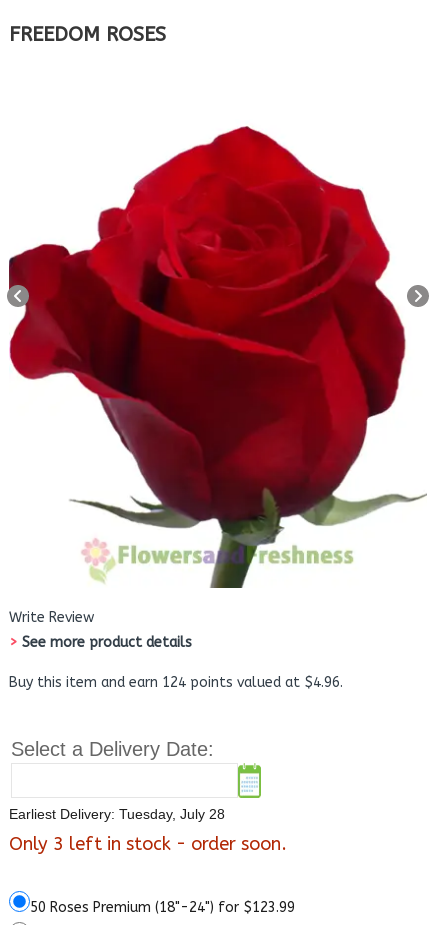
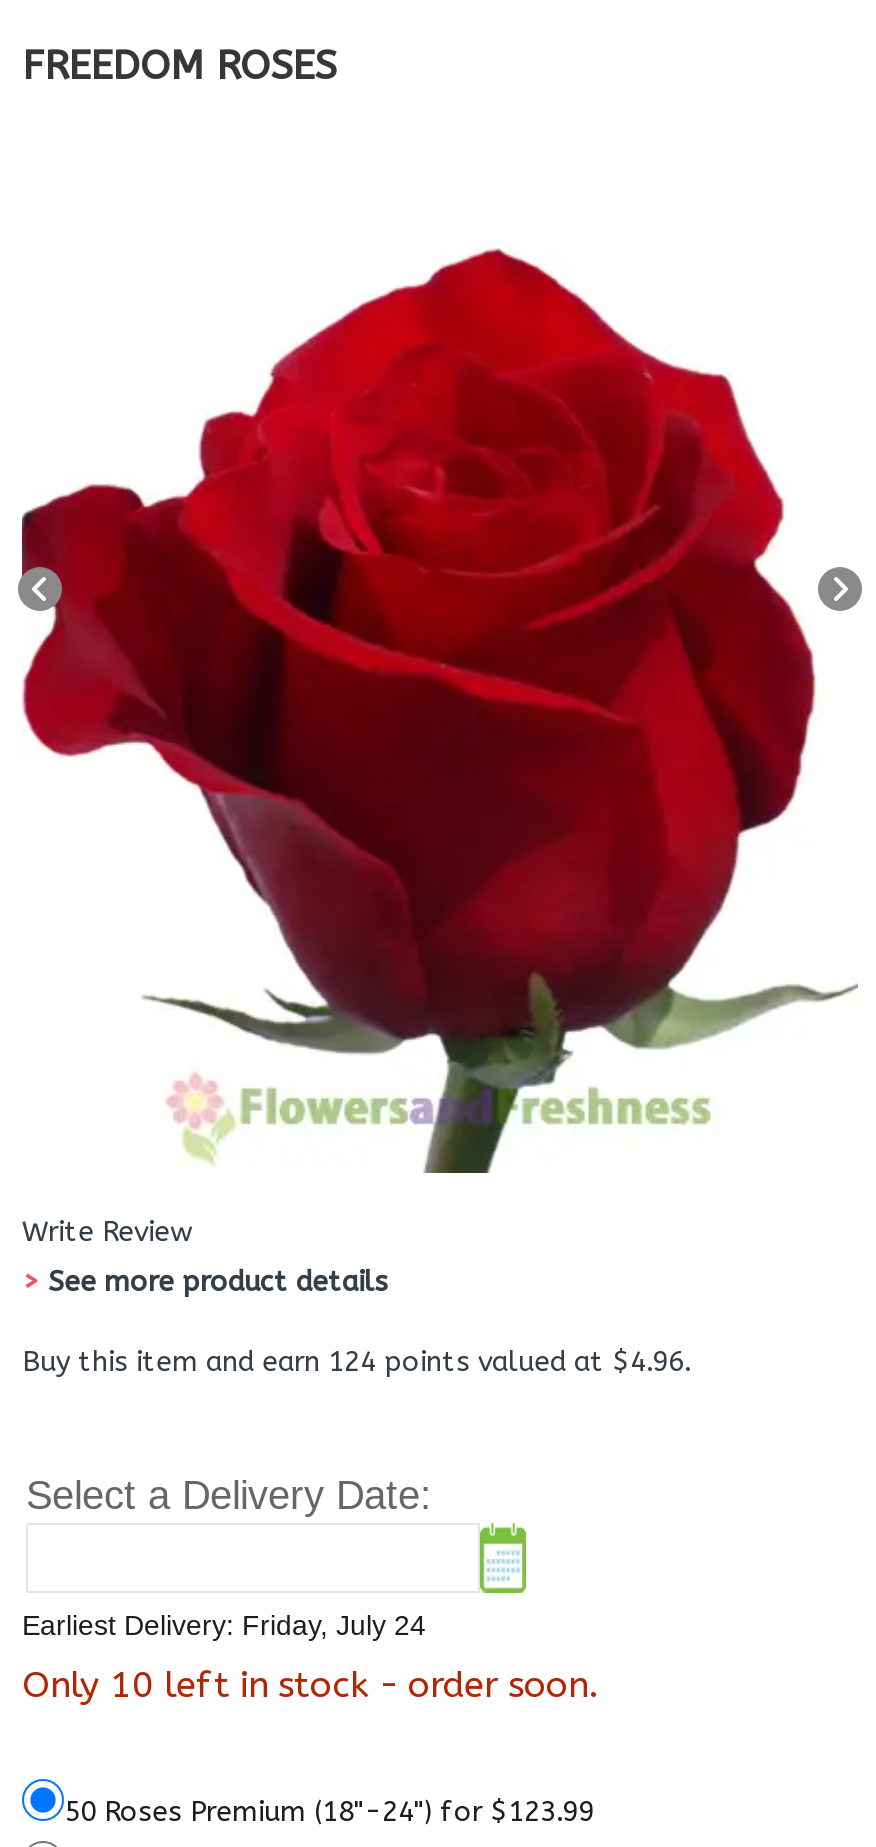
[9,806,225,822] Earliest Delivery: Tuesday, July 28 -> [22,1609,426,1641] Earliest Delivery: Friday, July 24
[9,833,287,855] Only 3 left in stock - order soon. -> [22,1663,600,1707] Only 10 left in stock - order soon.

